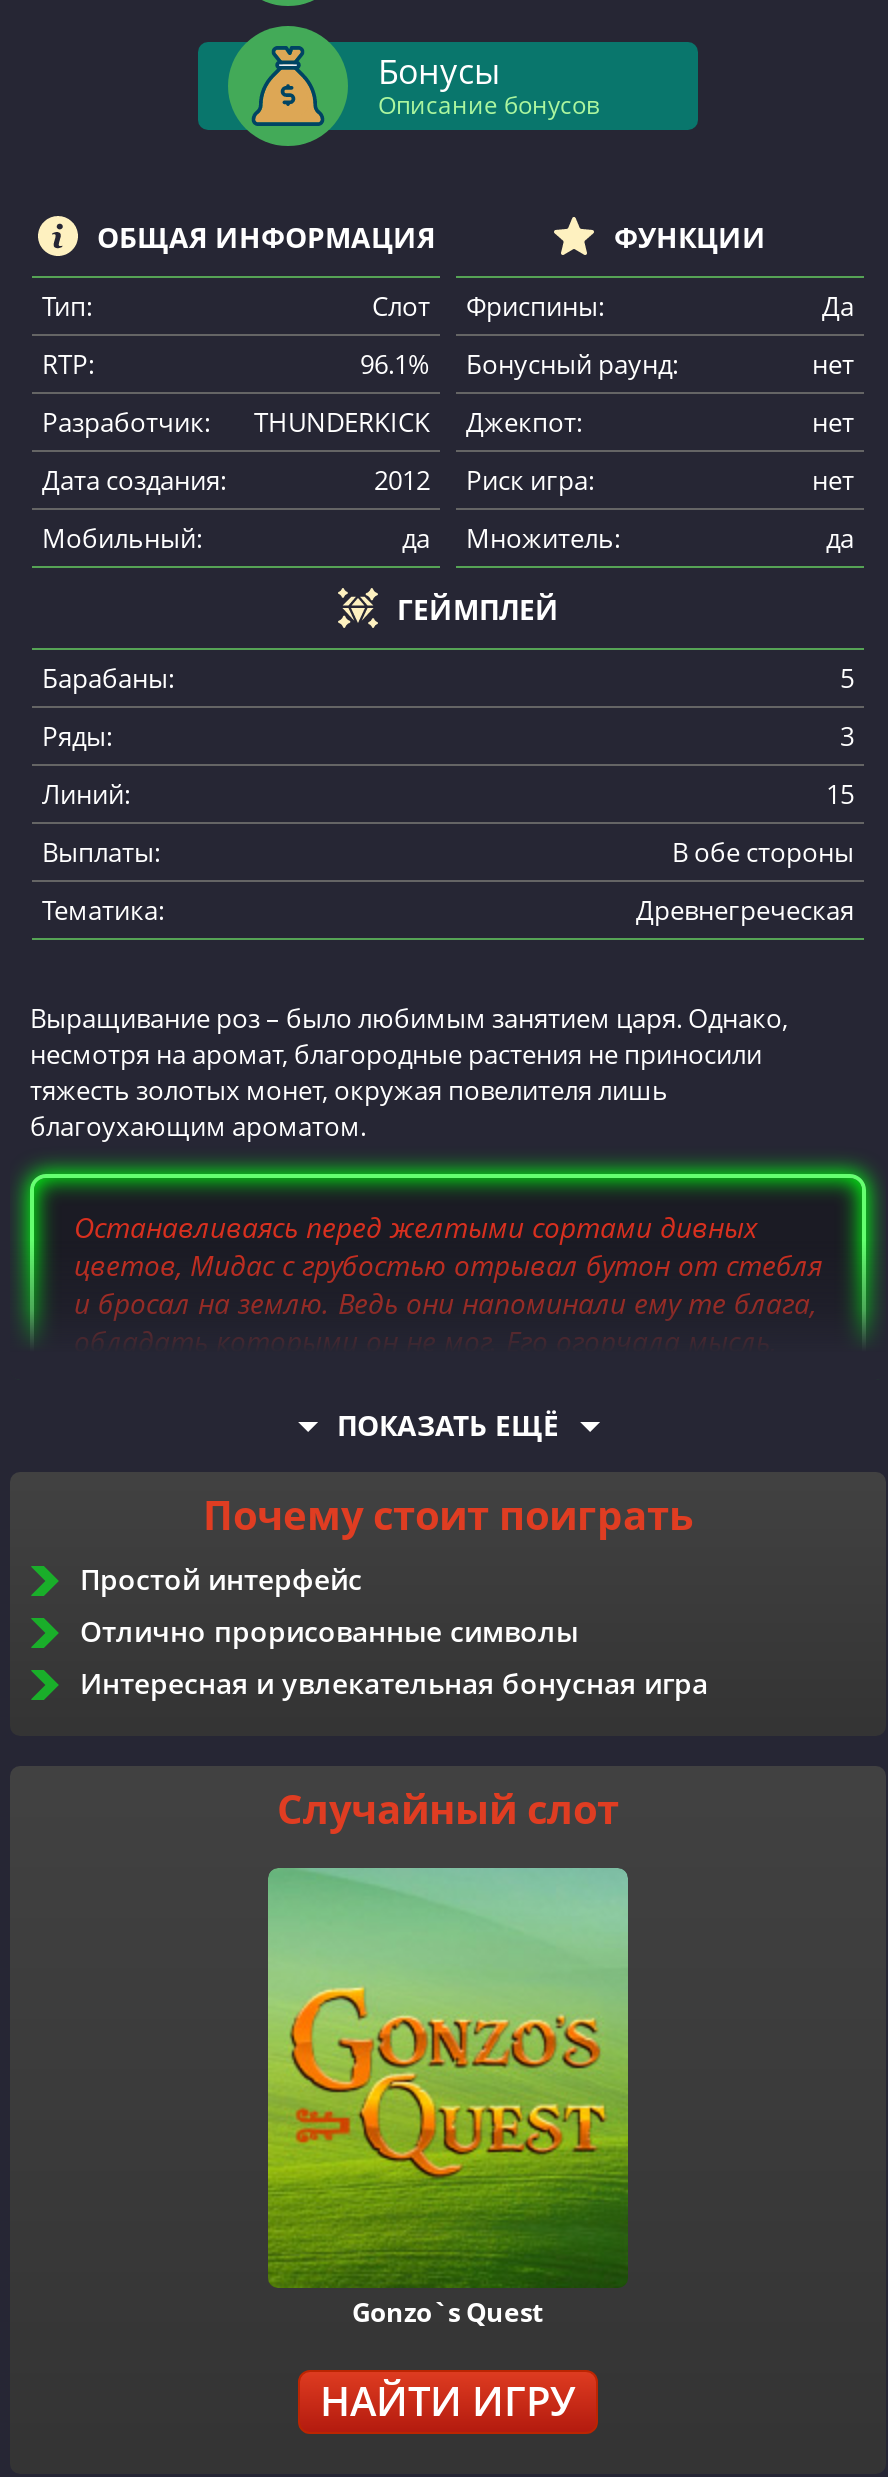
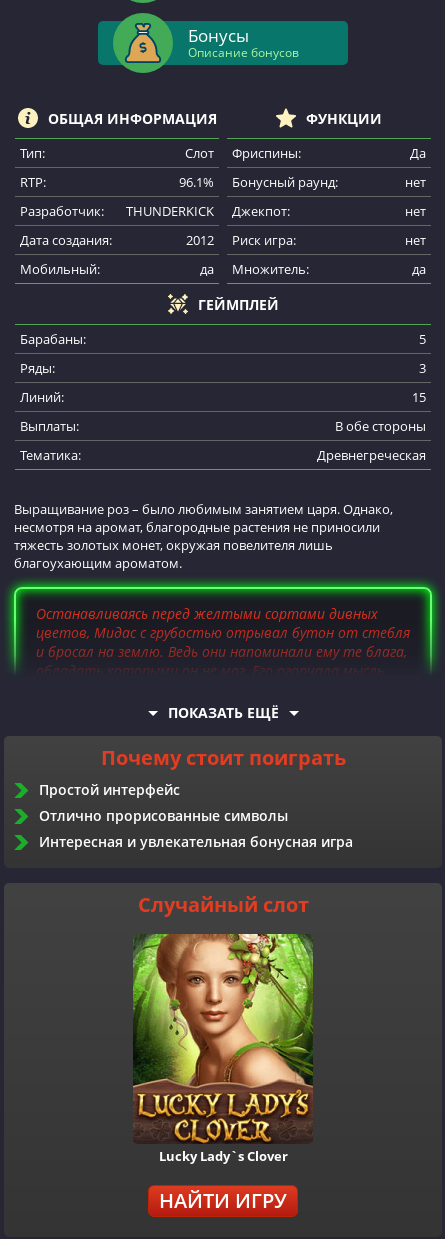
[266,1866,630,2331] [image] | Gonzo`s Quest -> [132,933,313,1165] [image] | Lucky Lady`s Clover

